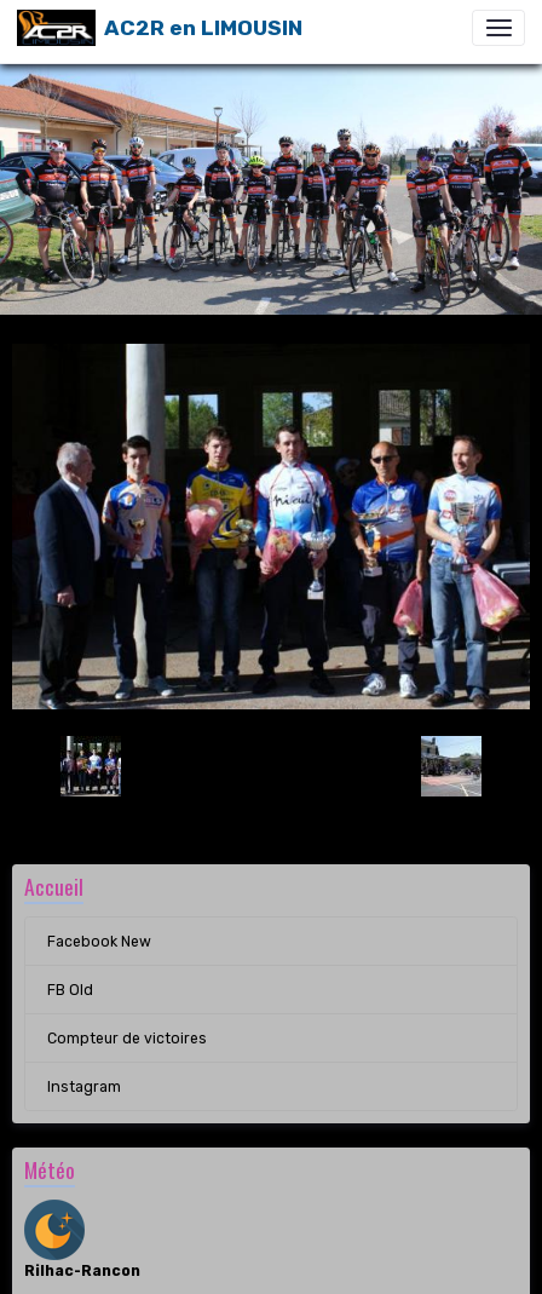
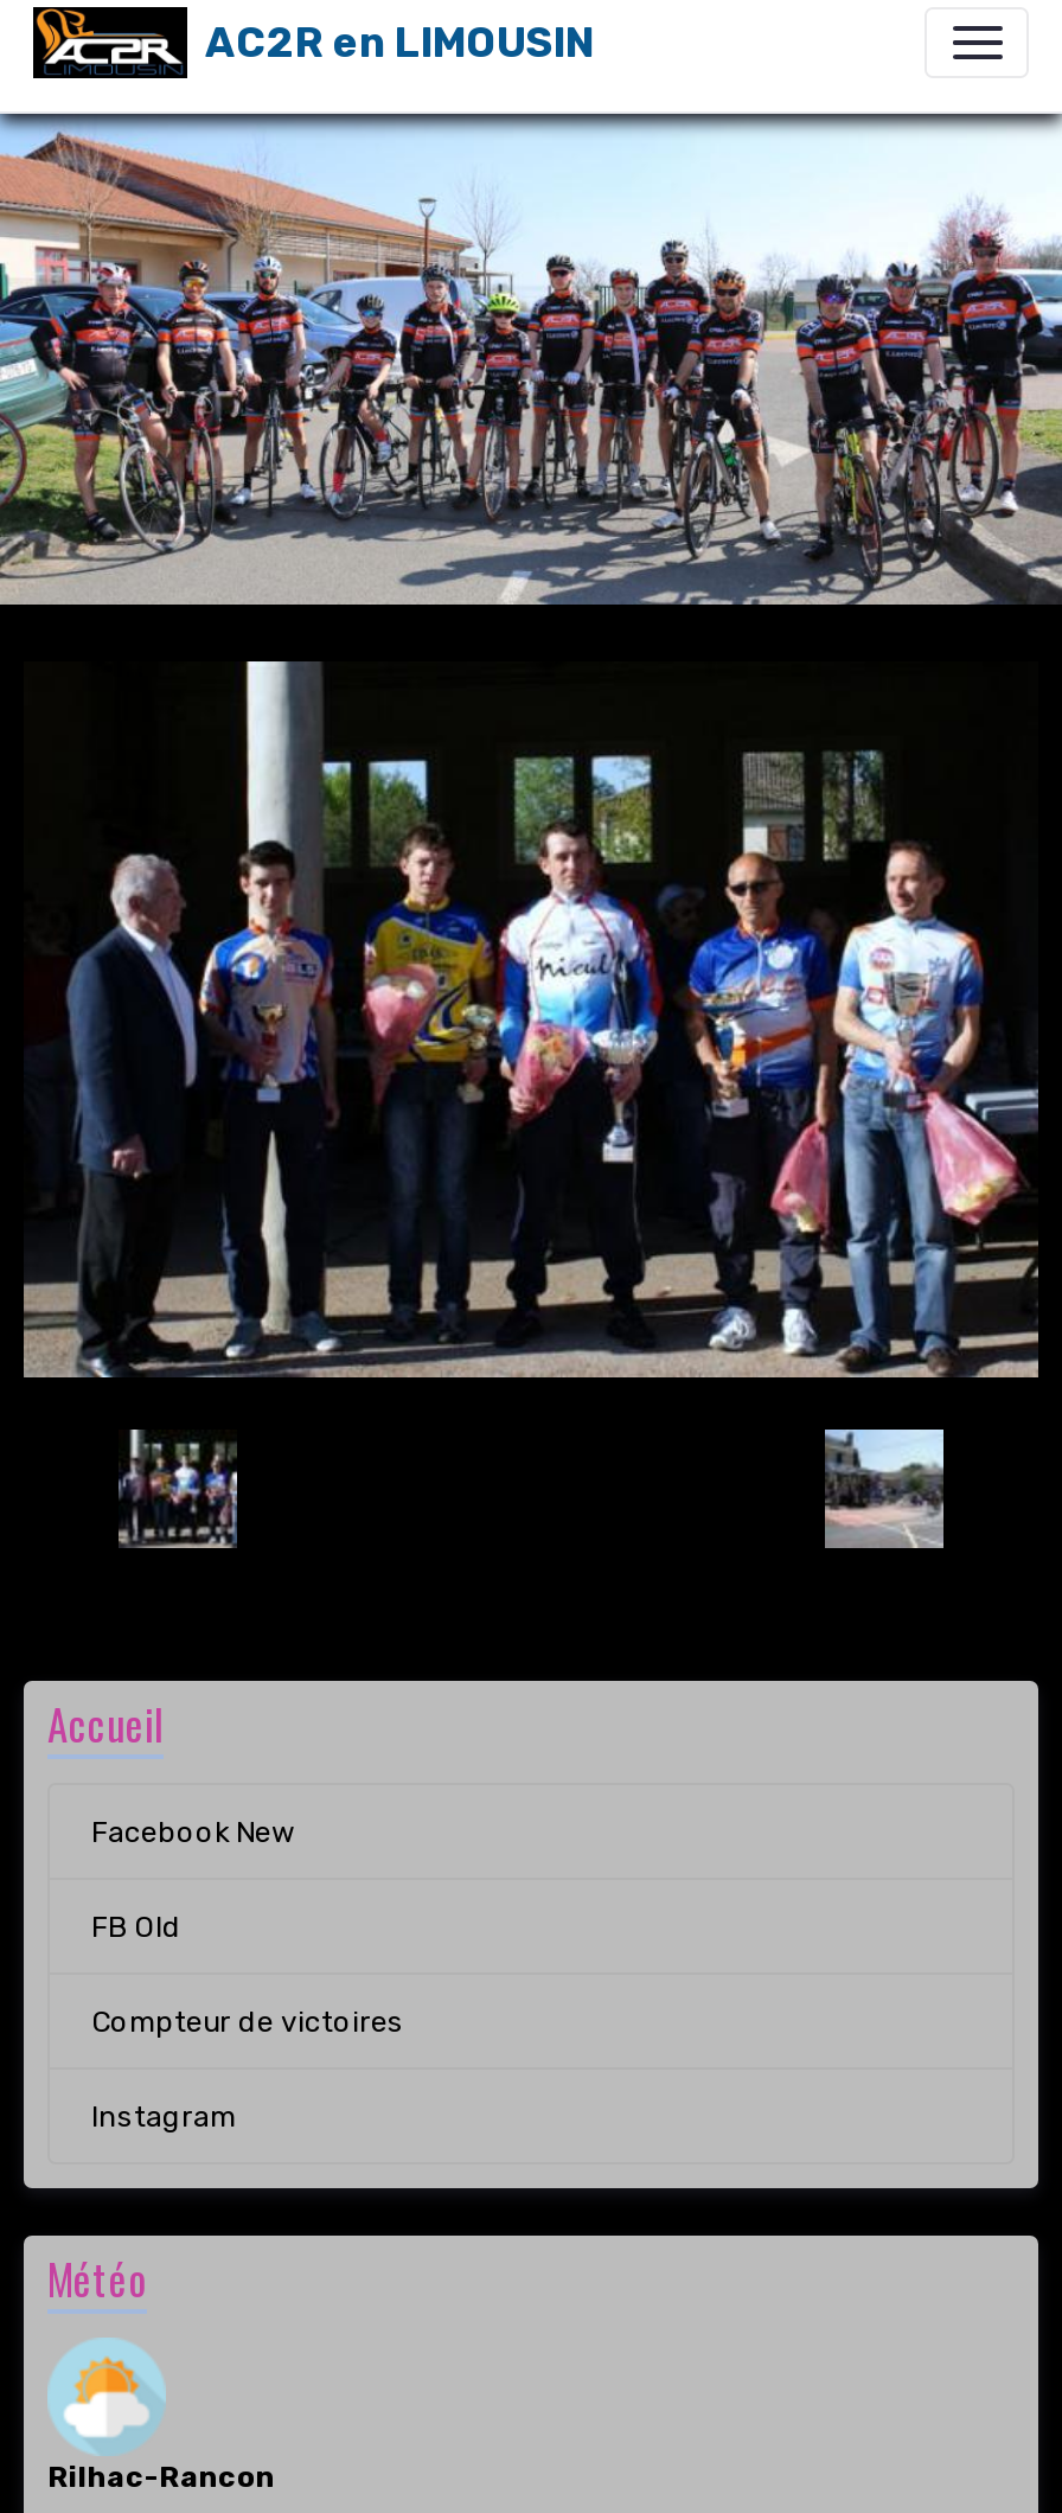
[23,1198,86,1260] [image] -> [47,2338,166,2456] [image]

